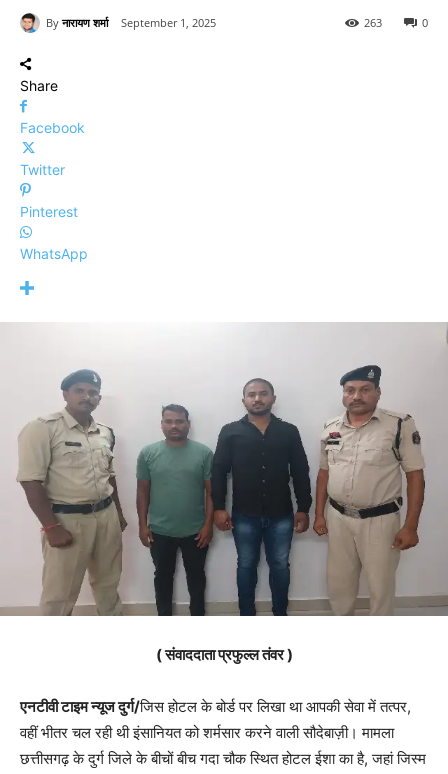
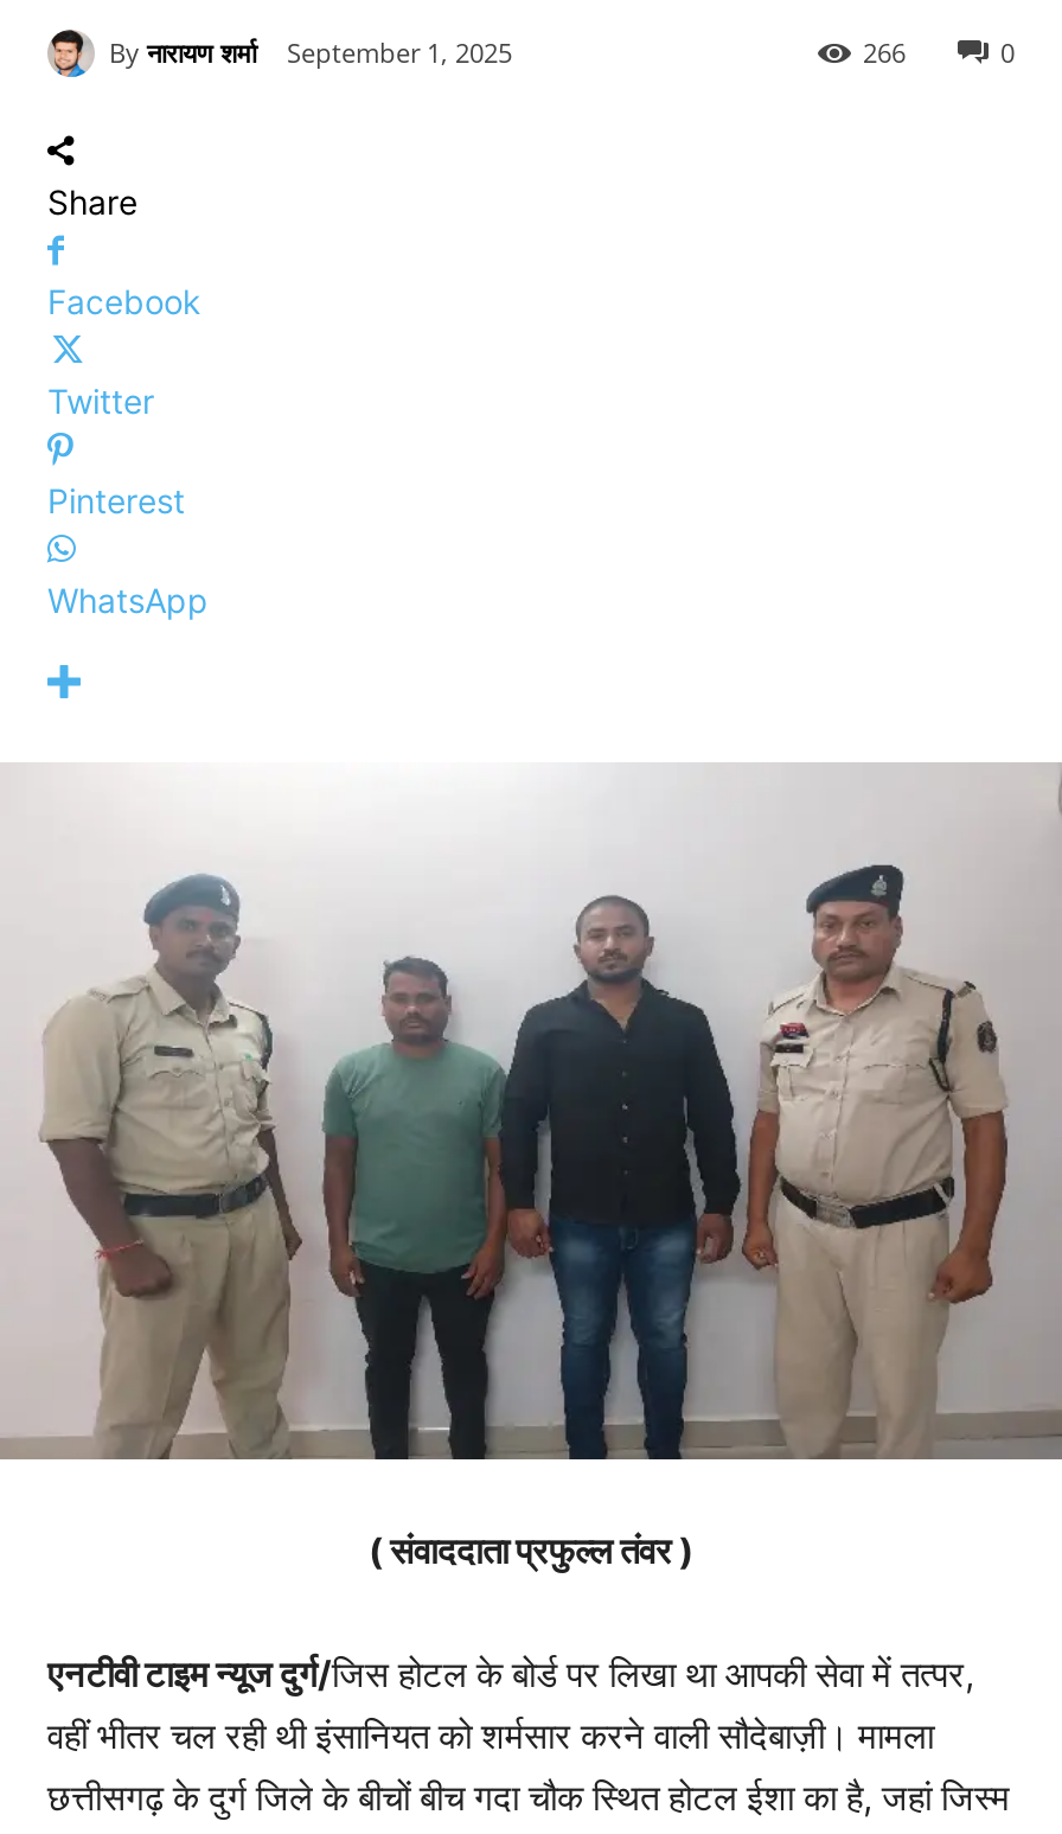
[364,15,382,30] 263 -> [863,35,906,71] 266

